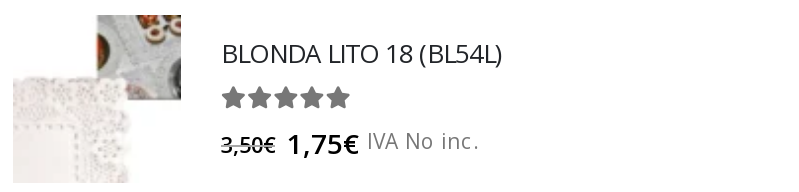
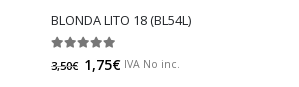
[13,13,183,183] [image] -> none

